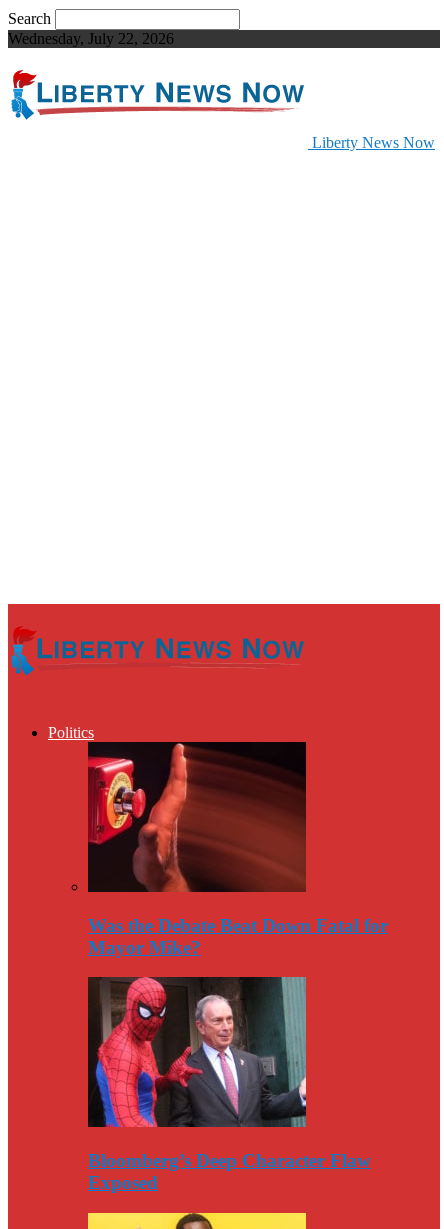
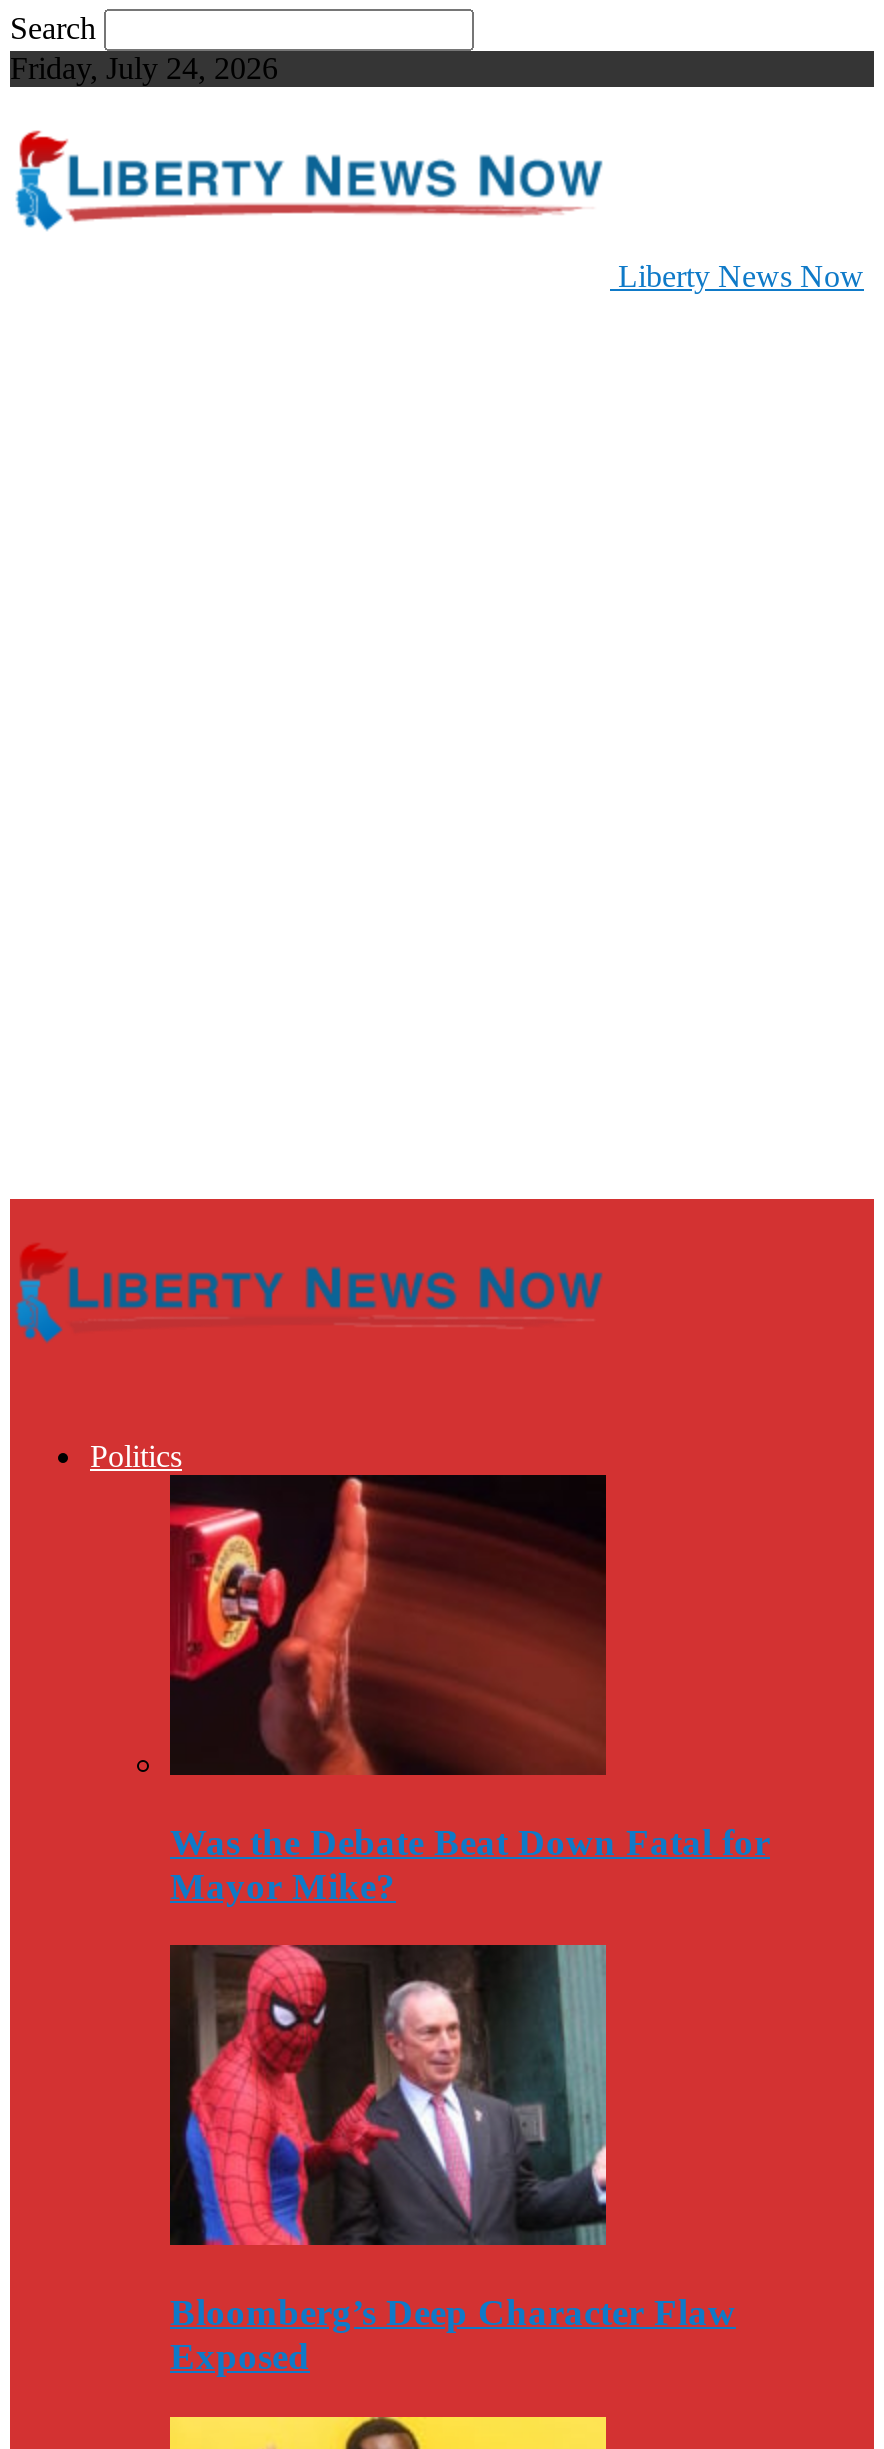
[8,30,174,47] Wednesday, July 22, 2026 -> [10,51,278,85] Friday, July 24, 2026

